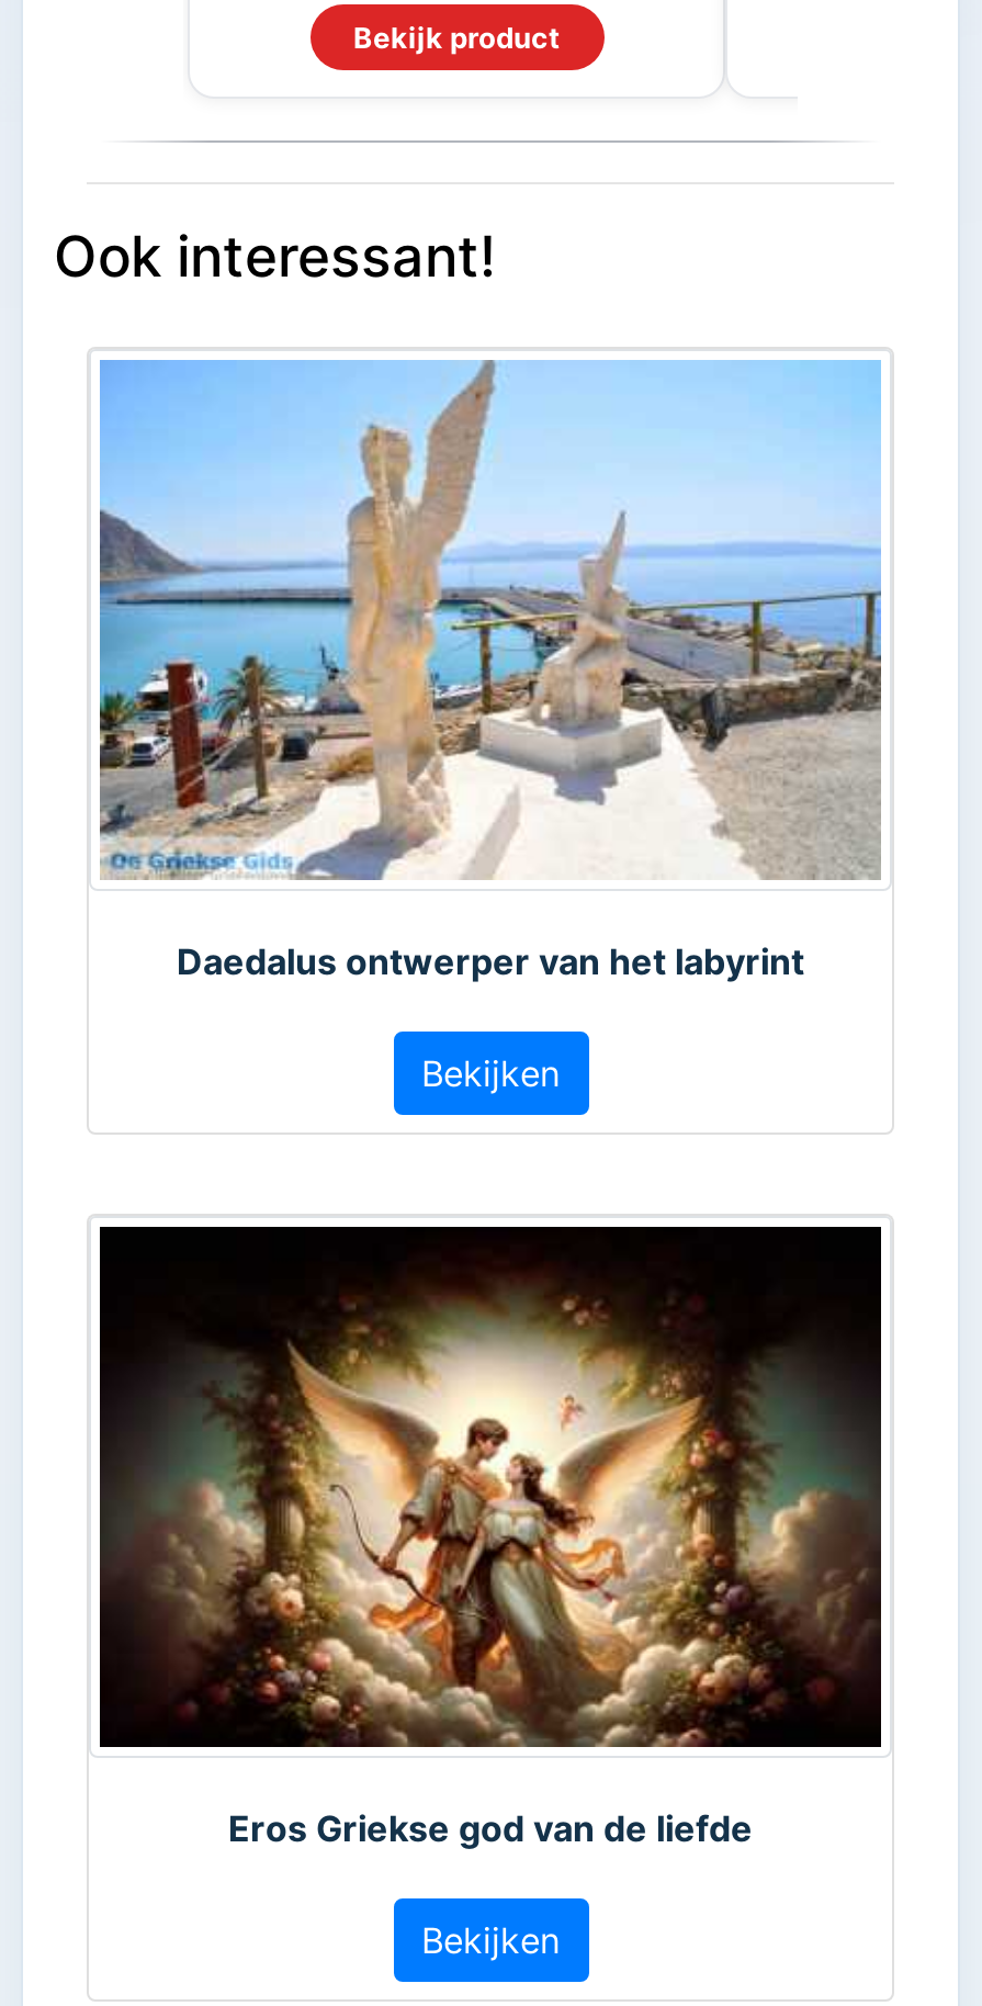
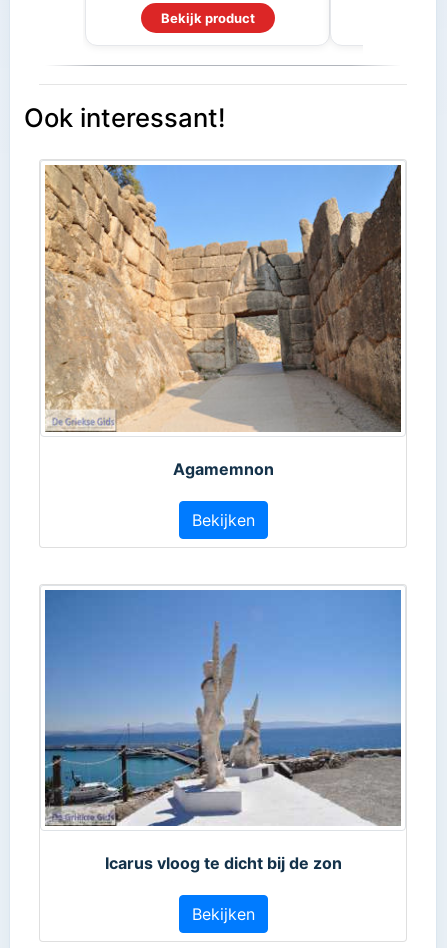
[98,358,883,983] [image] | Daedalus ontwerper van het labyrint -> [44,164,402,479] [image] | Agamemnon
[98,1225,883,1850] [image] | Eros Griekse god van de liefde -> [44,589,402,873] [image] | Icarus vloog te dicht bij de zon

